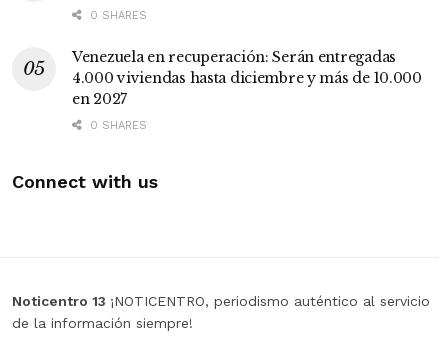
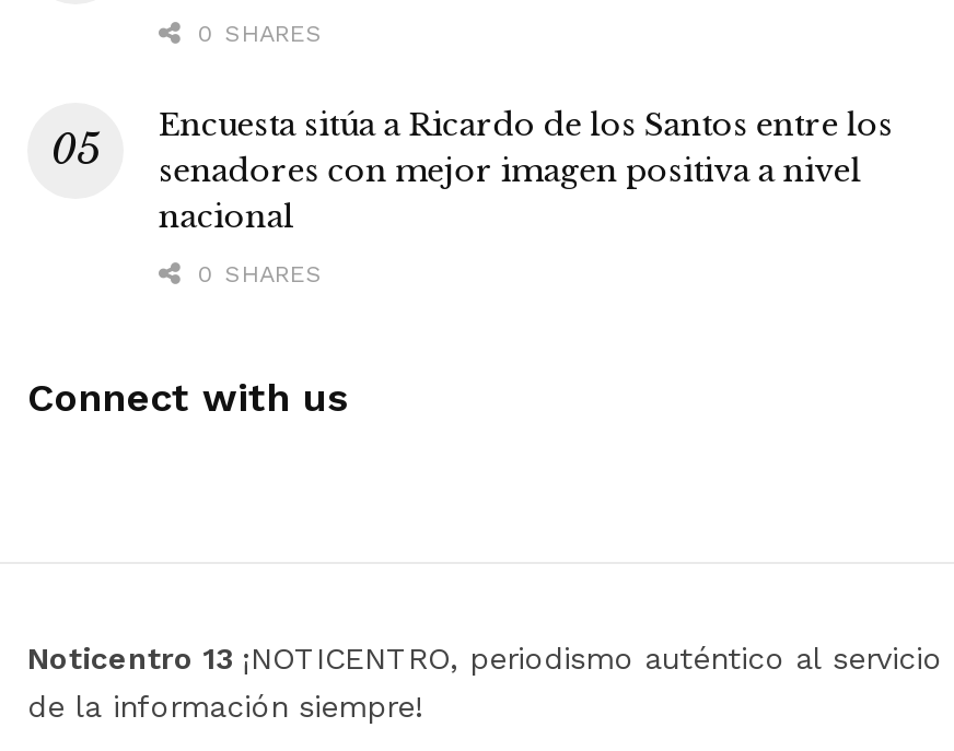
[72,48,422,108] Venezuela en recuperación: Serán entregadas | 4.000 viviendas hasta diciembre y más de 10.000 | en 2027 -> [159,105,893,236] Encuesta sitúa a Ricardo de los Santos entre los | senadores con mejor imagen positiva a nivel | nacional

